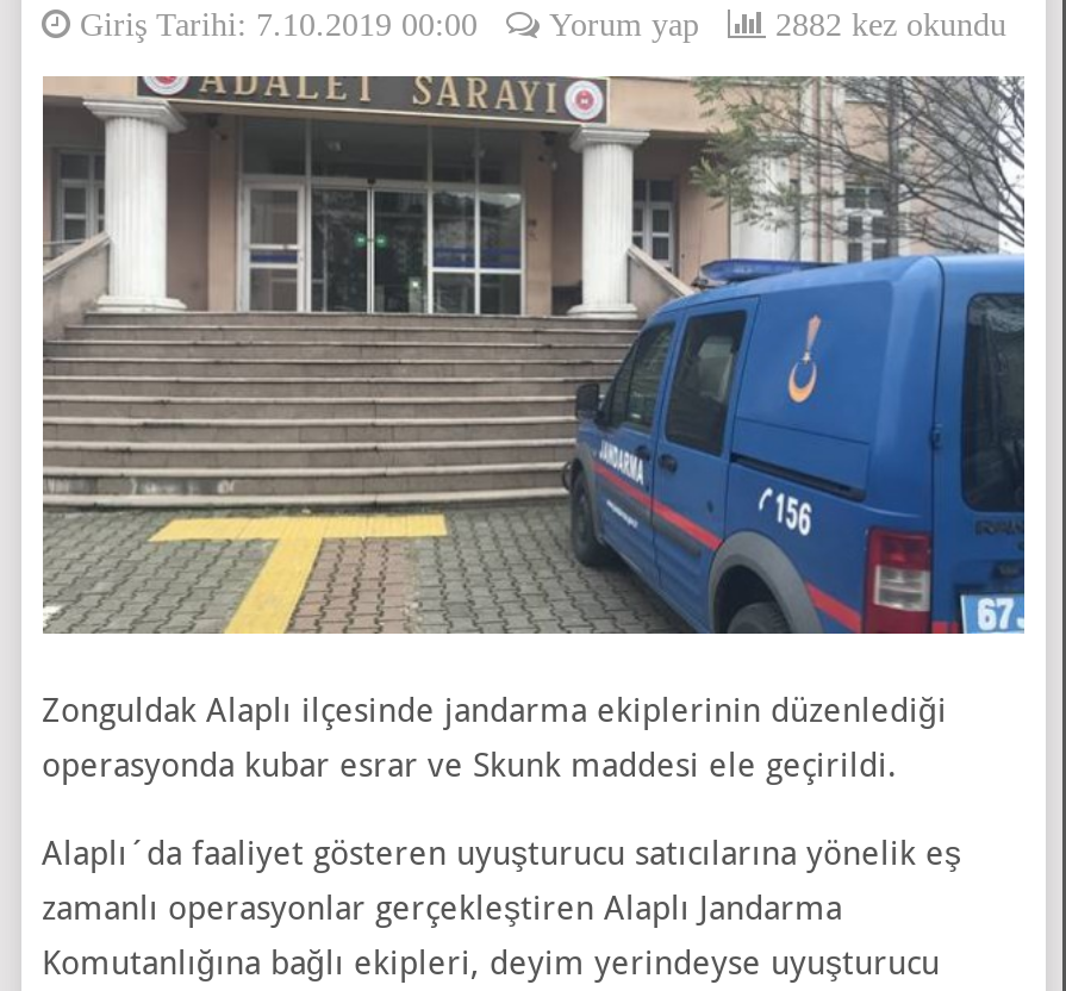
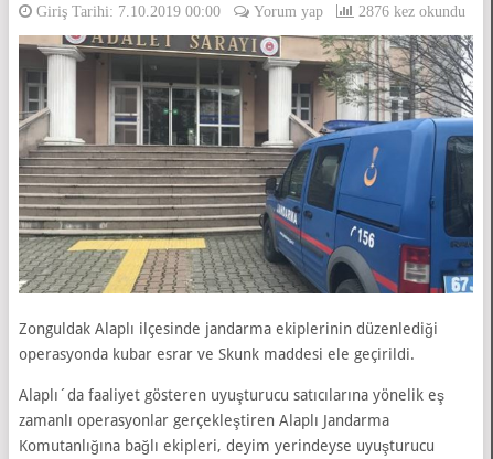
[549,8,1006,41] Yorum yap 2882 kez okundu -> [253,4,465,19] Yorum yap 2876 kez okundu

